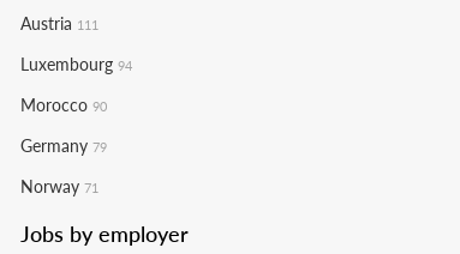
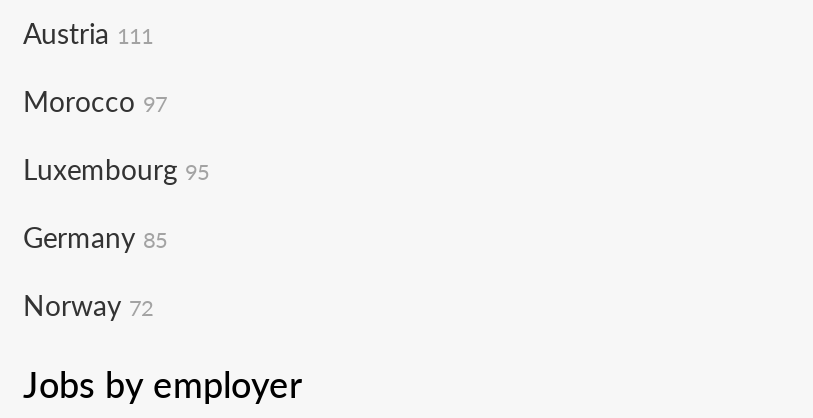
[20,52,132,75] Luxembourg 94 -> [23,80,167,120] Morocco 97
[20,92,107,116] Morocco 90 -> [23,148,209,188] Luxembourg 95
[20,133,107,157] Germany 79 -> [23,216,167,256] Germany 85
[20,174,98,198] Norway 71 -> [23,284,153,324] Norway 72

